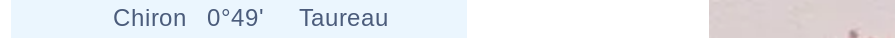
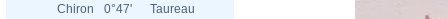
[113,4,389,32] Chiron 0°49' Taureau -> [57,2,195,16] Chiron 0°47' Taureau

